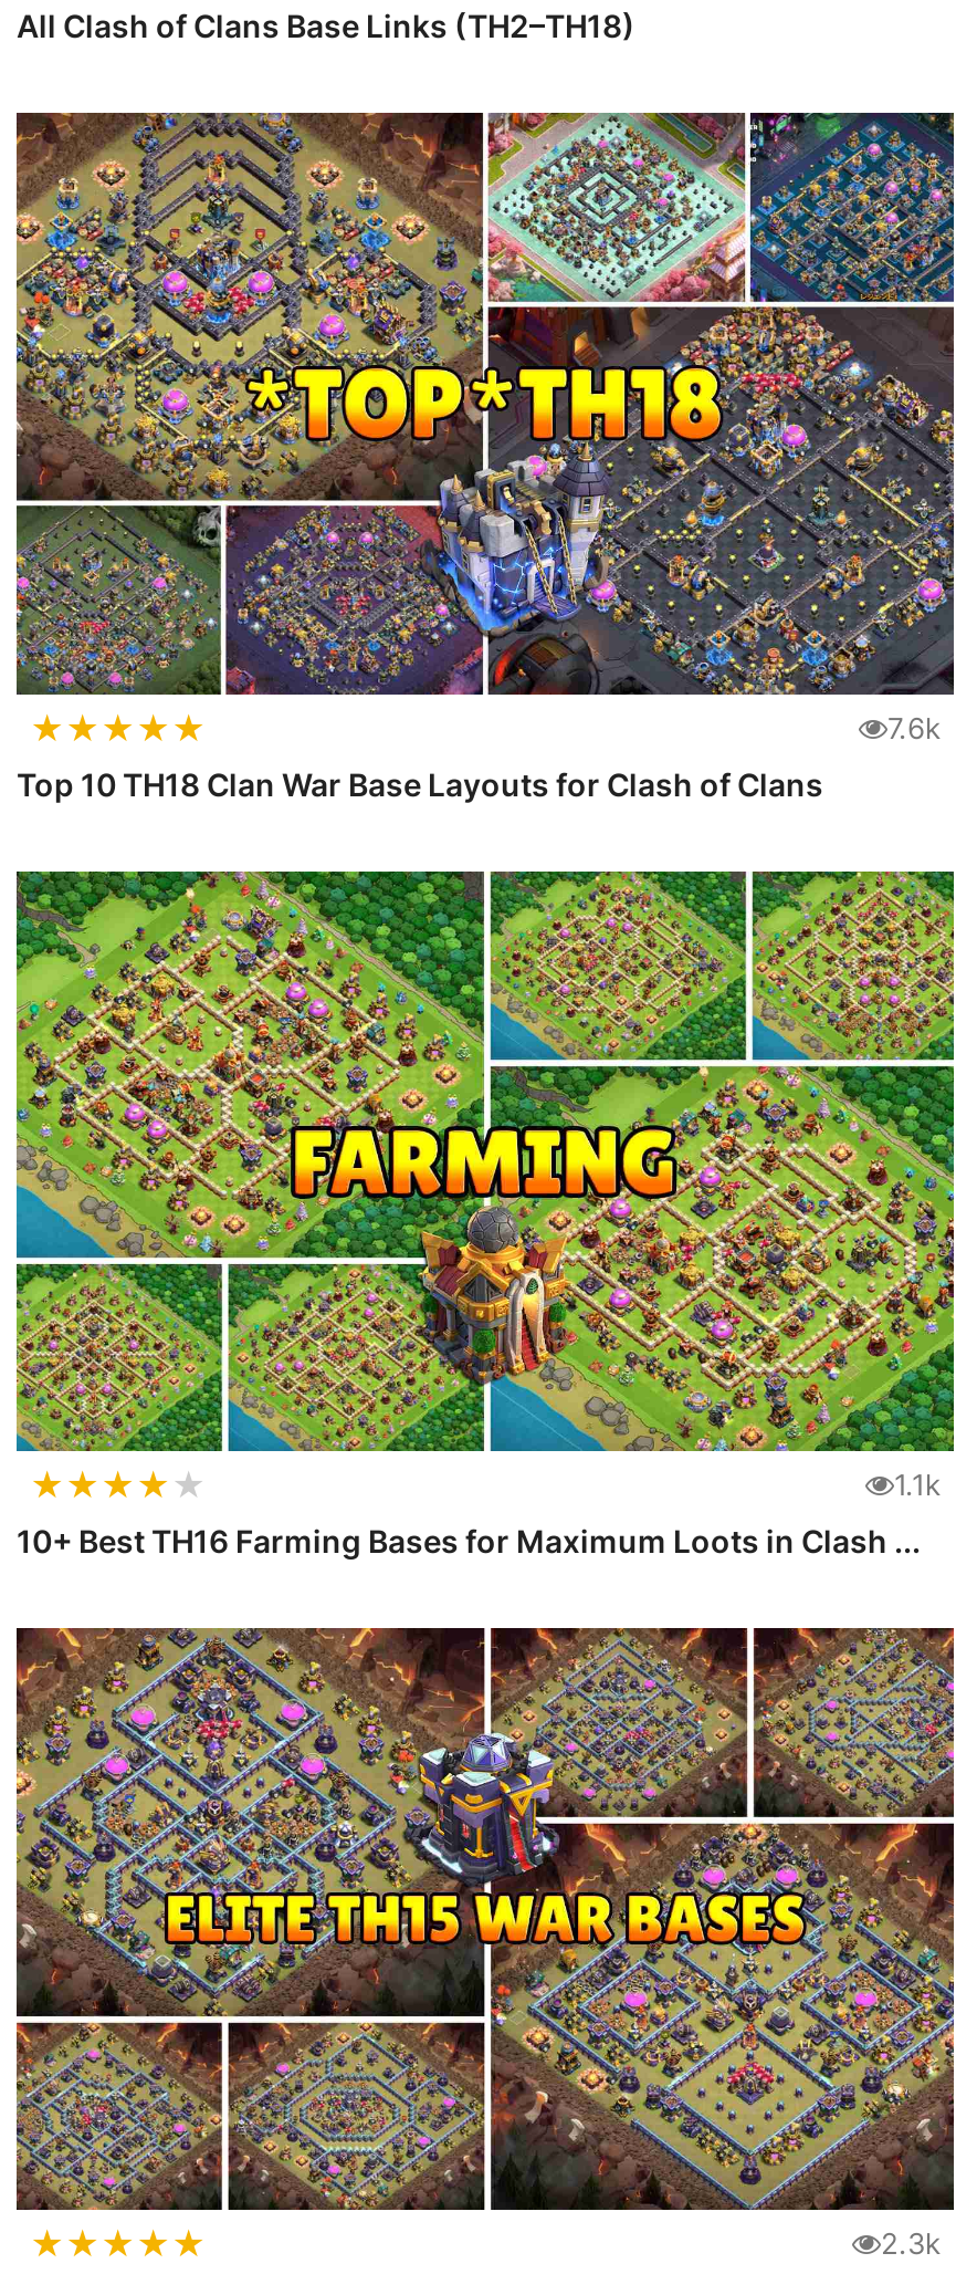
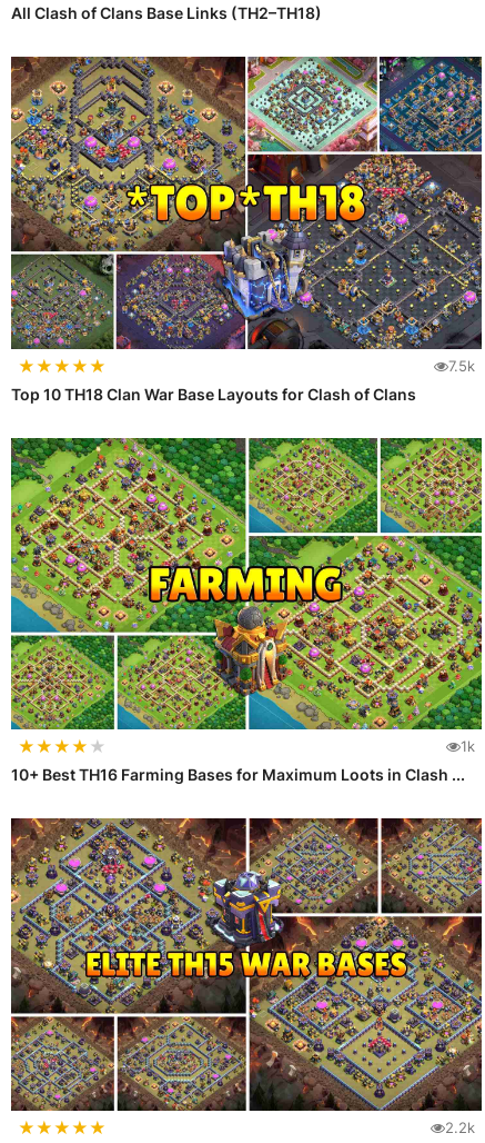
[887,710,941,745] 7.6k -> [448,357,475,374] 7.5k
[894,1467,941,1503] 1.1k -> [461,738,475,755] 1k
[881,2225,941,2260] 2.3k -> [445,1118,475,1136] 2.2k

